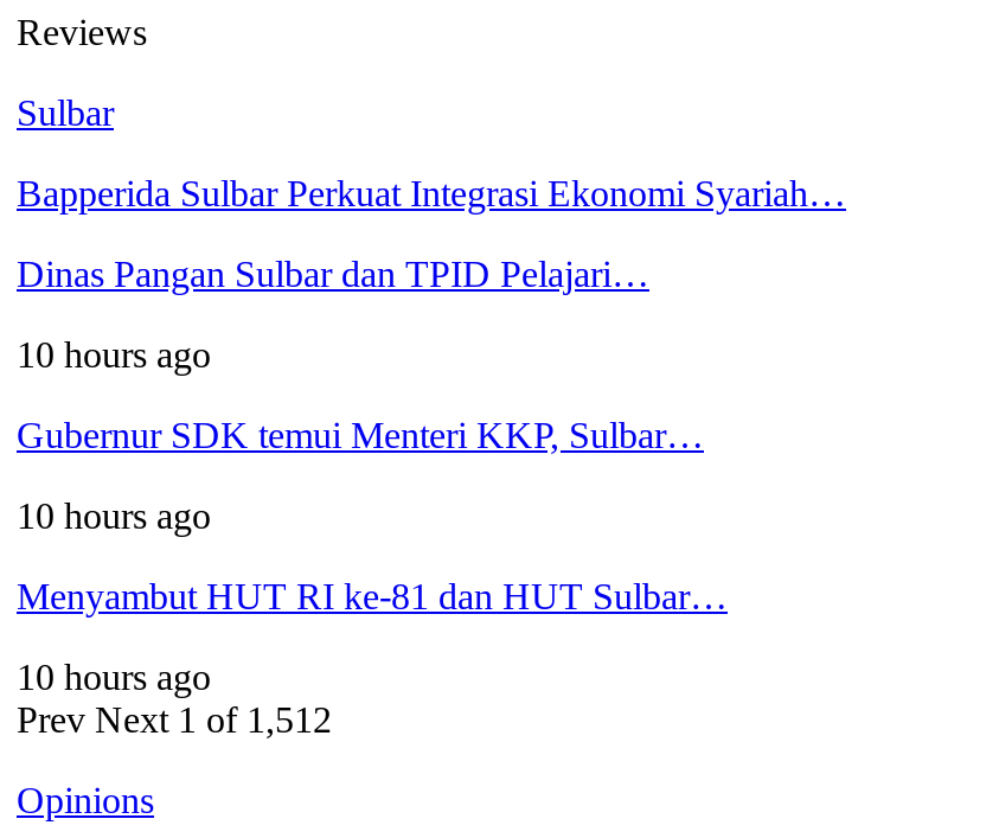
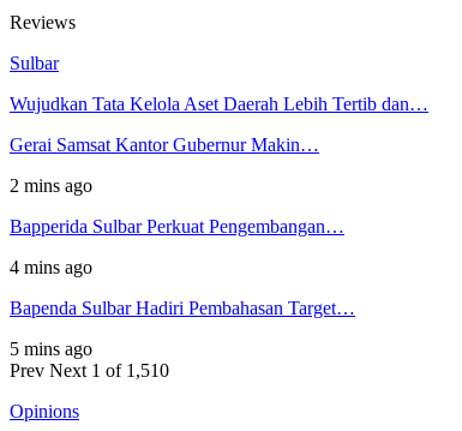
[17,172,846,212] Bapperida Sulbar Perkuat Integrasi Ekonomi Syariah… -> [10,93,428,114] Wujudkan Tata Kelola Aset Daerah Lebih Tertib dan…
[17,253,649,293] Dinas Pangan Sulbar dan TPID Pelajari… -> [10,134,319,154] Gerai Samsat Kantor Gubernur Makin…
[17,333,211,374] 10 hours ago -> [10,175,92,195] 2 mins ago
[17,414,704,454] Gubernur SDK temui Menteri KKP, Sulbar… -> [10,216,344,236] Bapperida Sulbar Perkuat Pengembangan…
[17,495,211,535] 10 hours ago -> [10,256,92,277] 4 mins ago
[17,575,728,615] Menyambut HUT RI ke-81 dan HUT Sulbar… -> [10,297,355,318] Bapenda Sulbar Hadiri Pembahasan Target…
[17,656,332,739] 10 hours ago | Prev Next 1 of 1,512 -> [10,338,169,380] 5 mins ago | Prev Next 1 of 1,510

